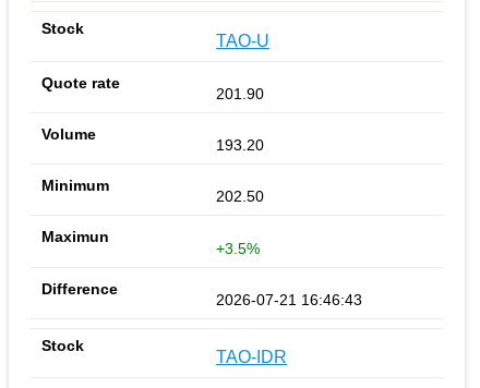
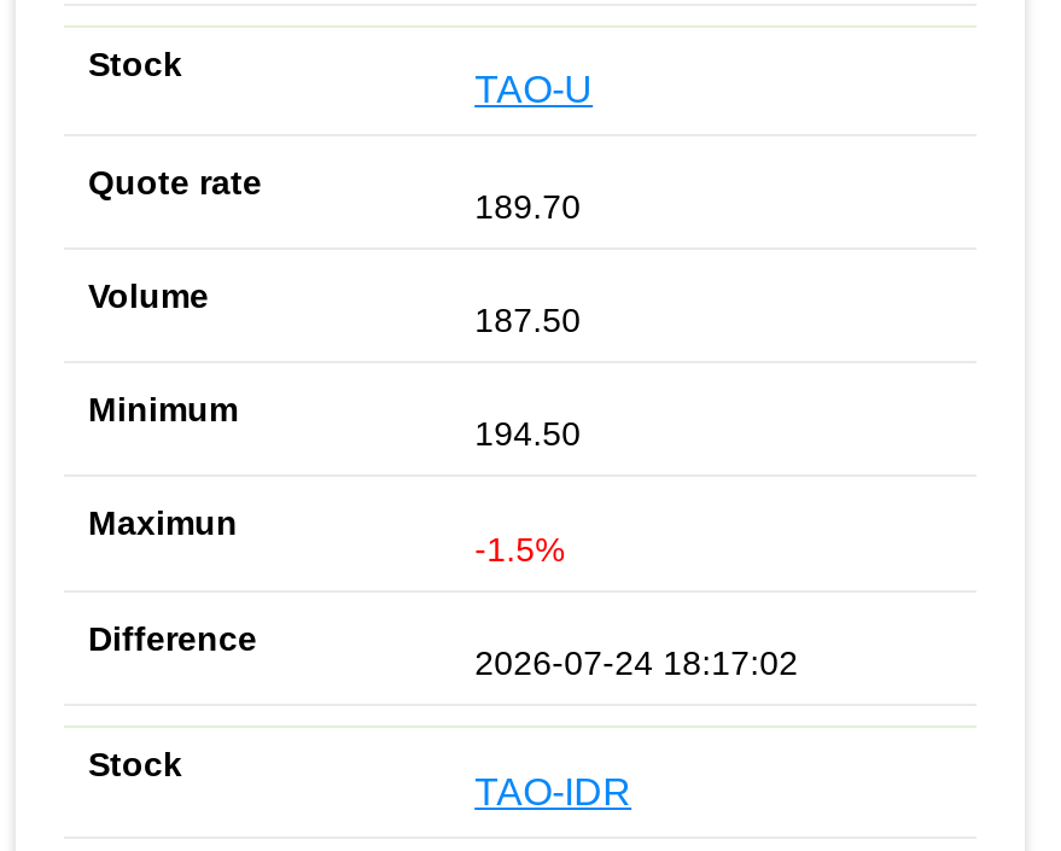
[216,85,264,102] 201.90 -> [475,187,581,226] 189.70
[216,136,264,153] 193.20 -> [475,301,581,339] 187.50
[216,187,264,204] 202.50 -> [475,414,581,453] 194.50
[216,240,260,257] +3.5% -> [475,531,564,570] -1.5%
[216,291,362,308] 2026-07-21 16:46:43 -> [475,644,798,683] 2026-07-24 18:17:02

